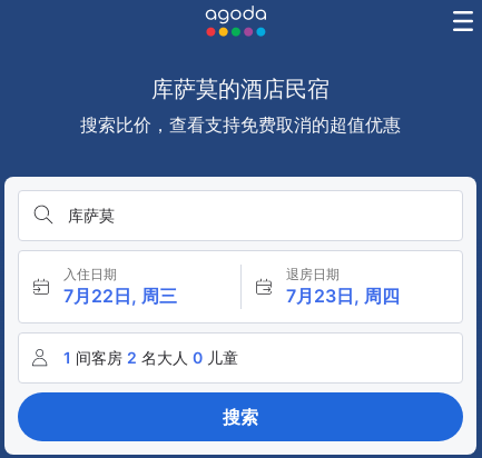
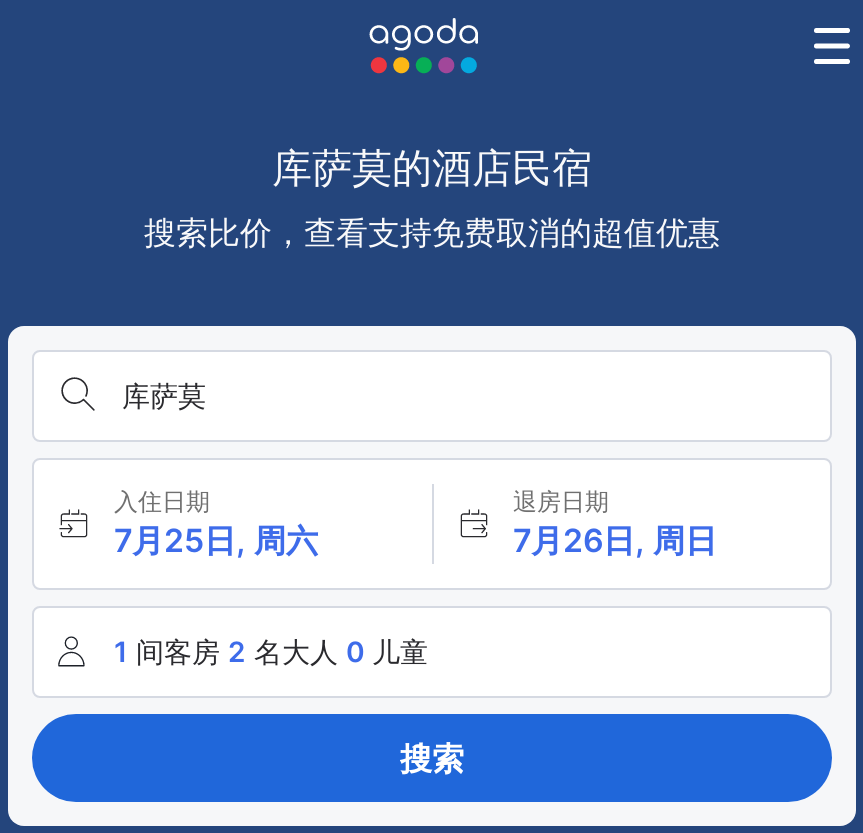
[63,285,177,307] 7月22日, 周三 -> [114,520,318,560] 7月25日, 周六
[286,285,399,307] 7月23日, 周四 -> [513,520,717,560] 7月26日, 周日

